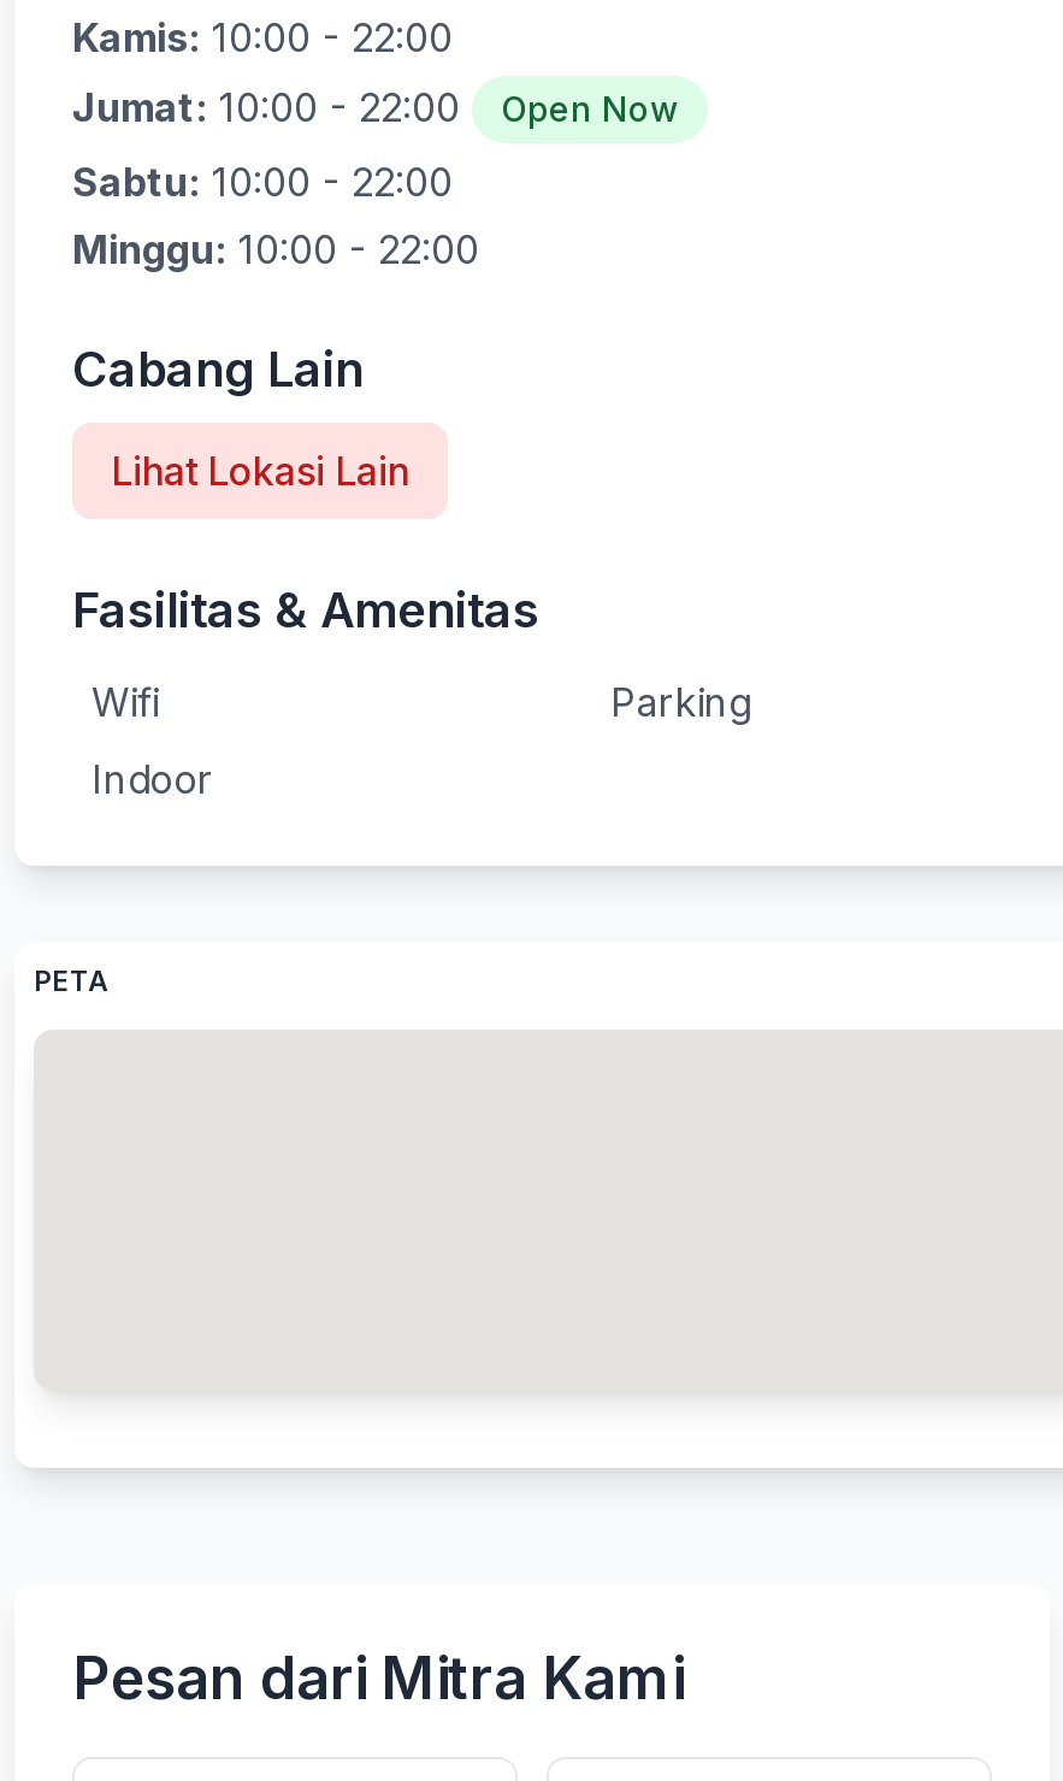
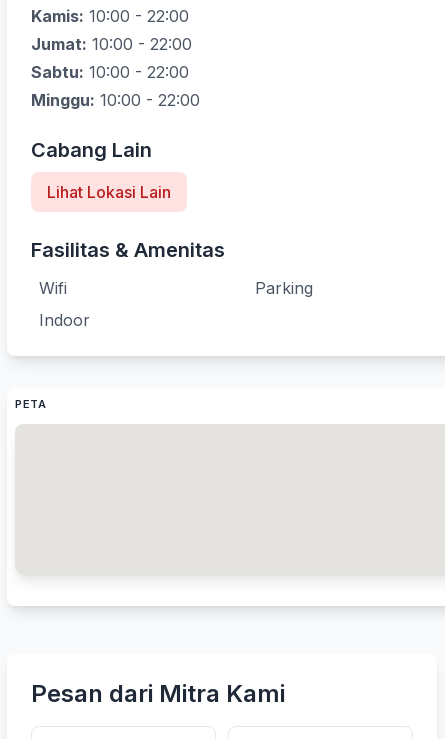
[501,88,679,129] Open Now -> none

